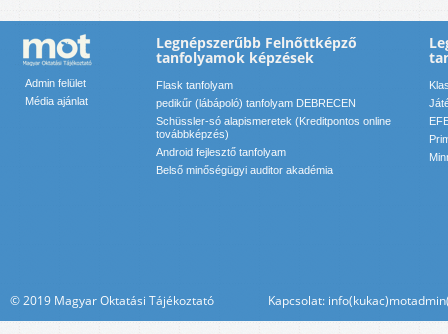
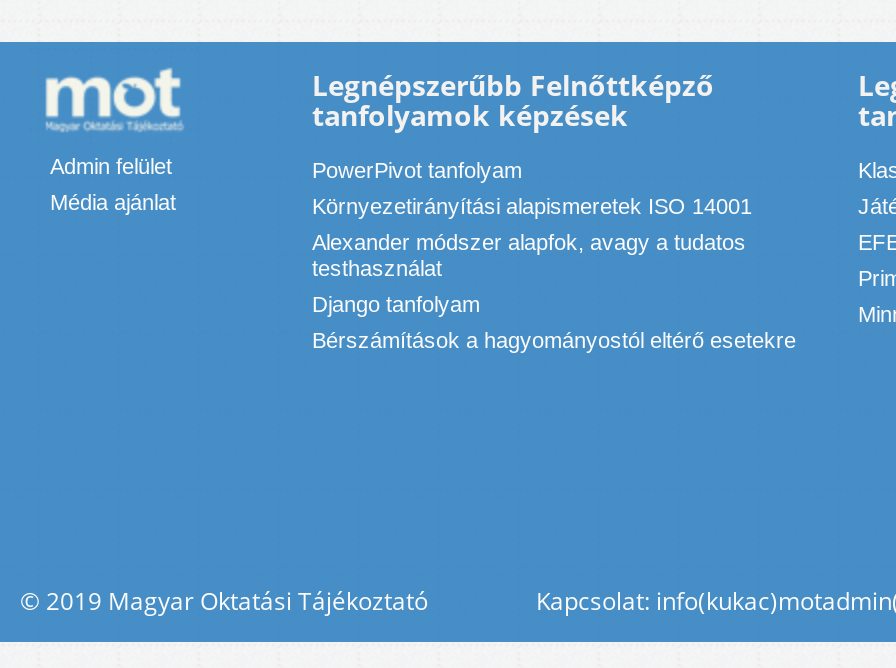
[156,79,233,91] Flask tanfolyam -> [312,158,522,182] PowerPivot tanfolyam
[156,97,356,109] pedikűr (lábápoló) tanfolyam DEBRECEN -> [312,194,752,218] Környezetirányítási alapismeretek ISO 14001
[156,115,391,140] Schüssler-só alapismeretek (Kreditpontos online | továbbképzés) -> [312,230,746,280] Alexander módszer alapfok, avagy a tudatos | testhasználat
[156,146,286,158] Android fejlesztő tanfolyam -> [312,292,480,316] Django tanfolyam
[156,164,333,176] Belső minőségügyi auditor akadémia -> [312,328,796,352] Bérszámítások a hagyományostól eltérő esetekre

